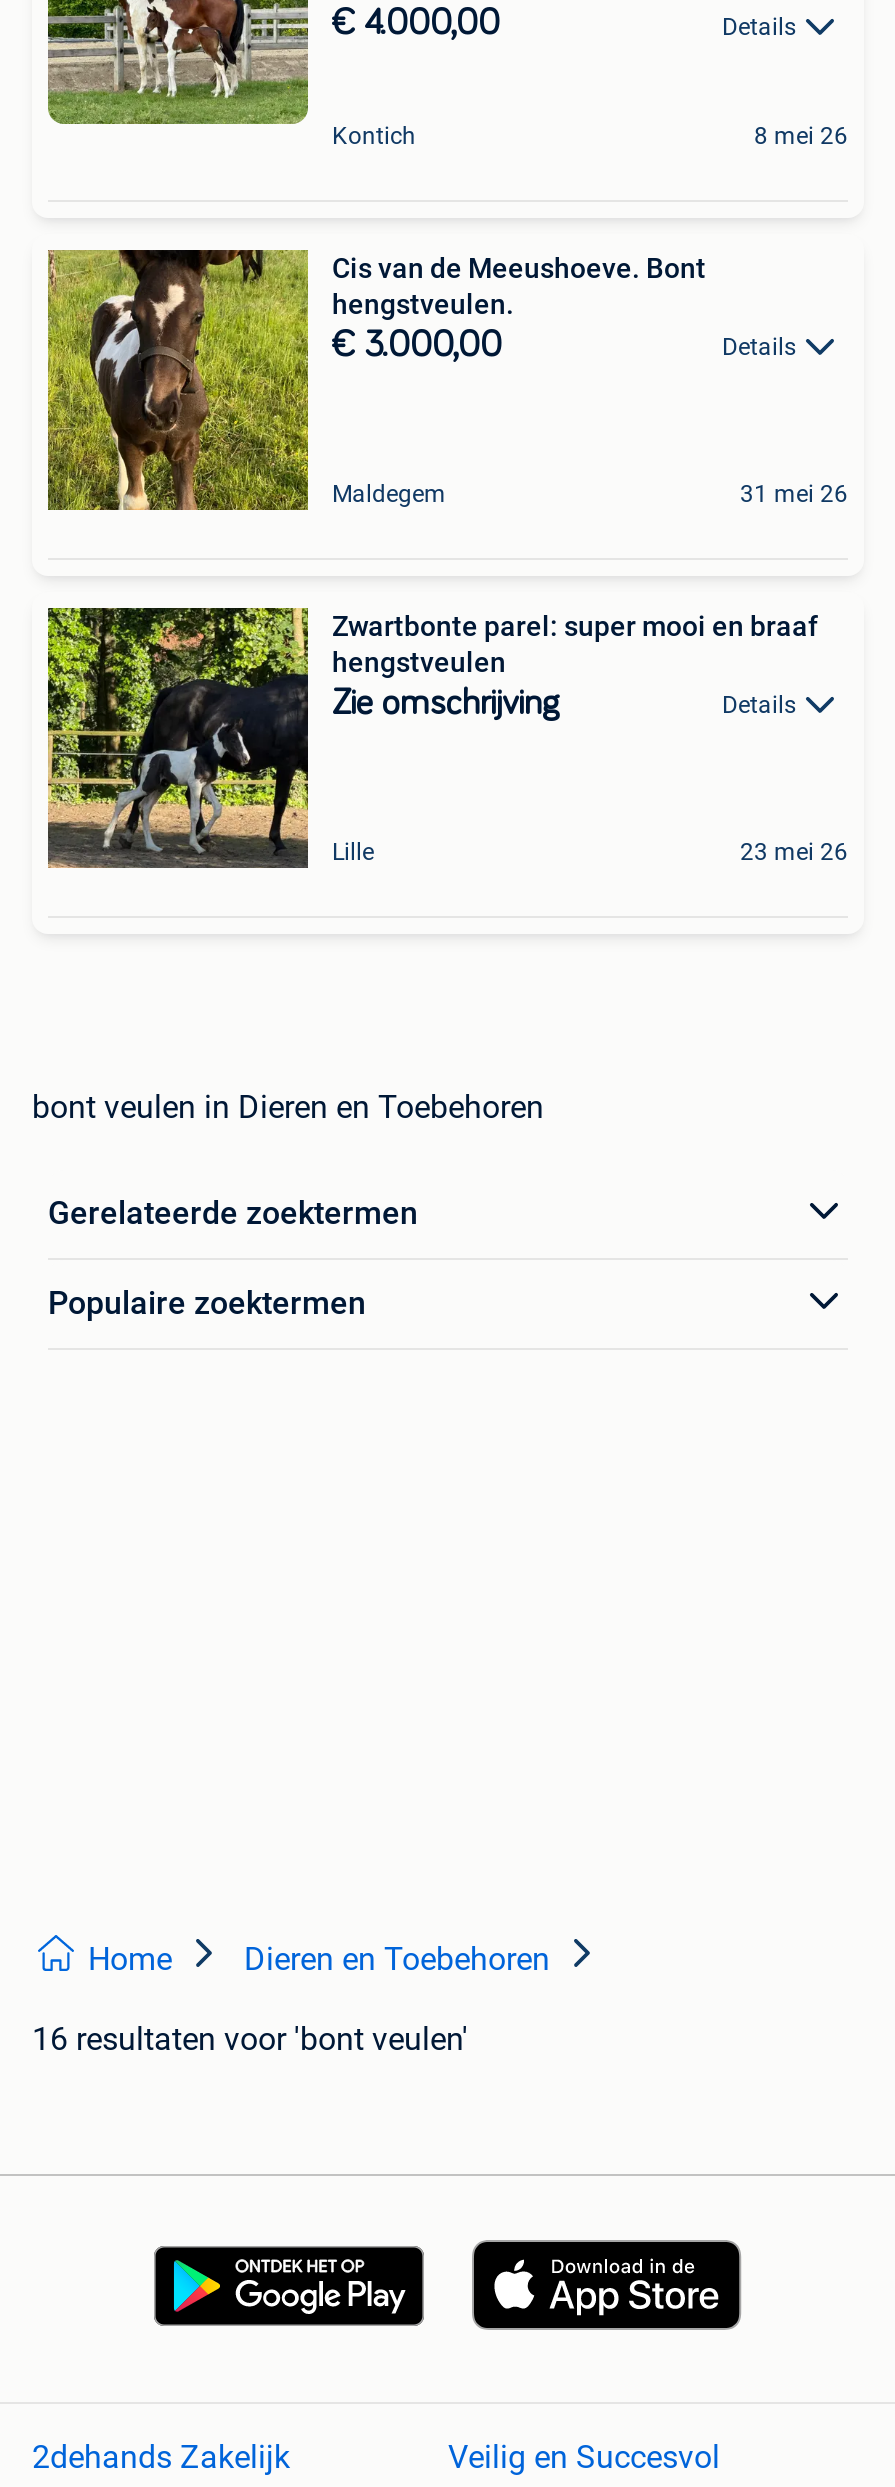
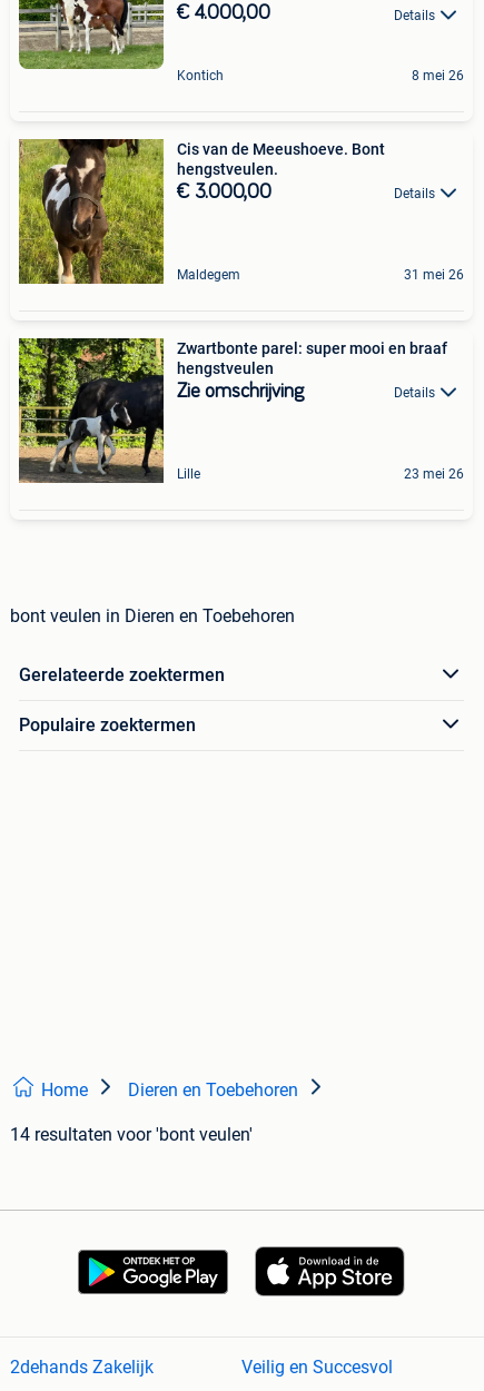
[32,2019,468,2057] 16 resultaten voor 'bont veulen' -> [10,1123,253,1145] 14 resultaten voor 'bont veulen'

